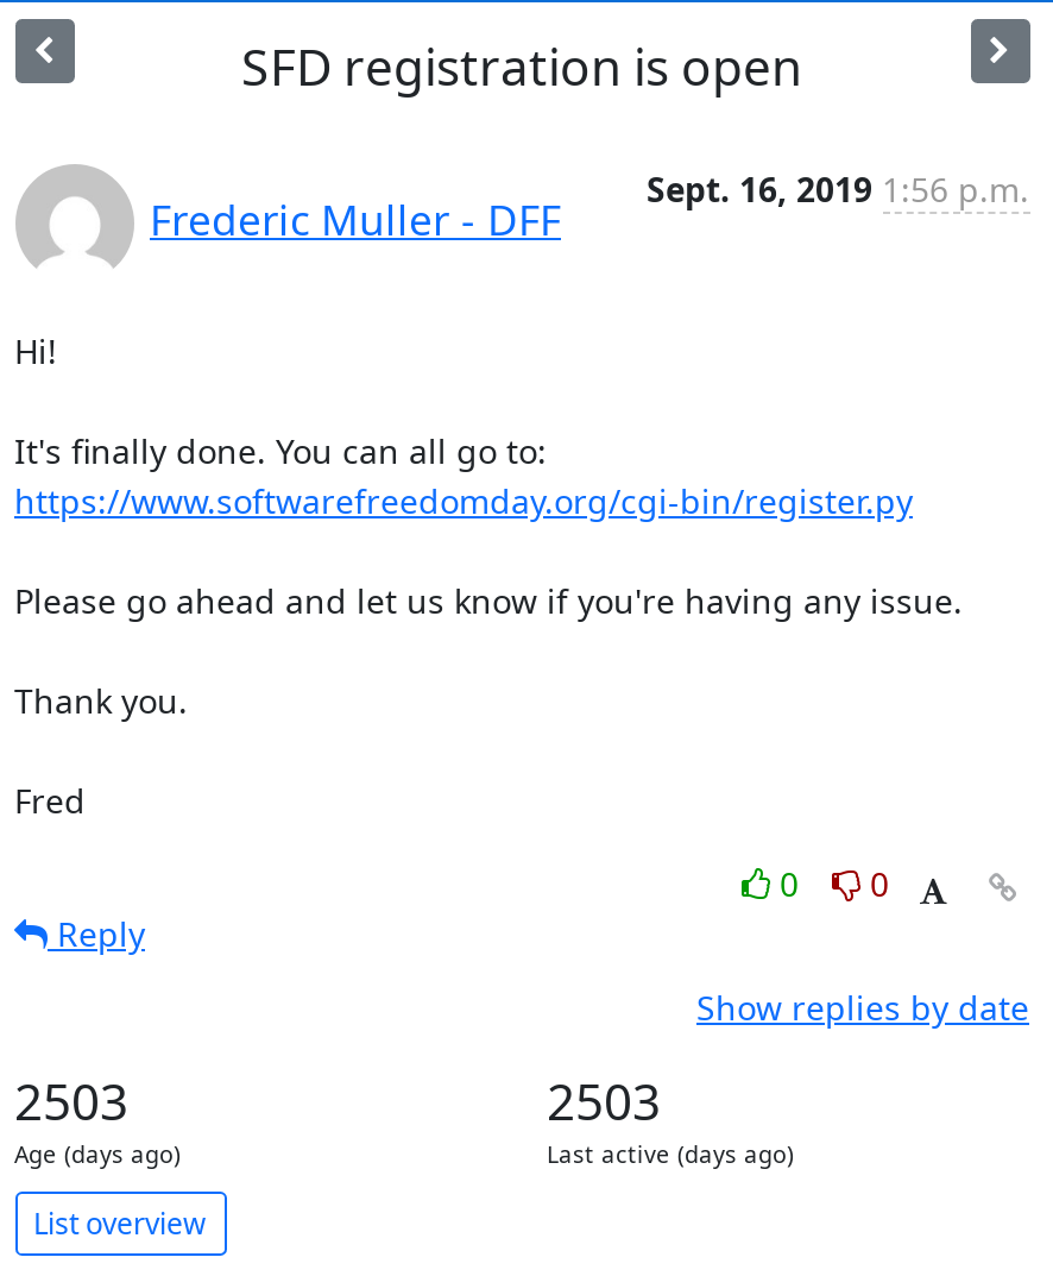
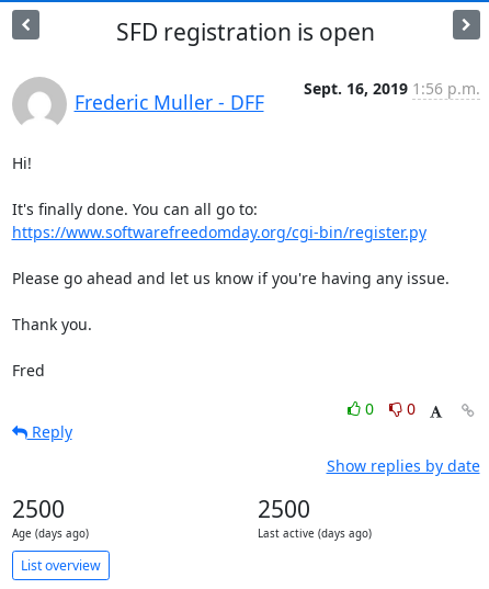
[14,1068,128,1134] 2503 -> [12,494,64,524] 2500
[547,1068,661,1134] 2503 -> [257,494,310,524] 2500

